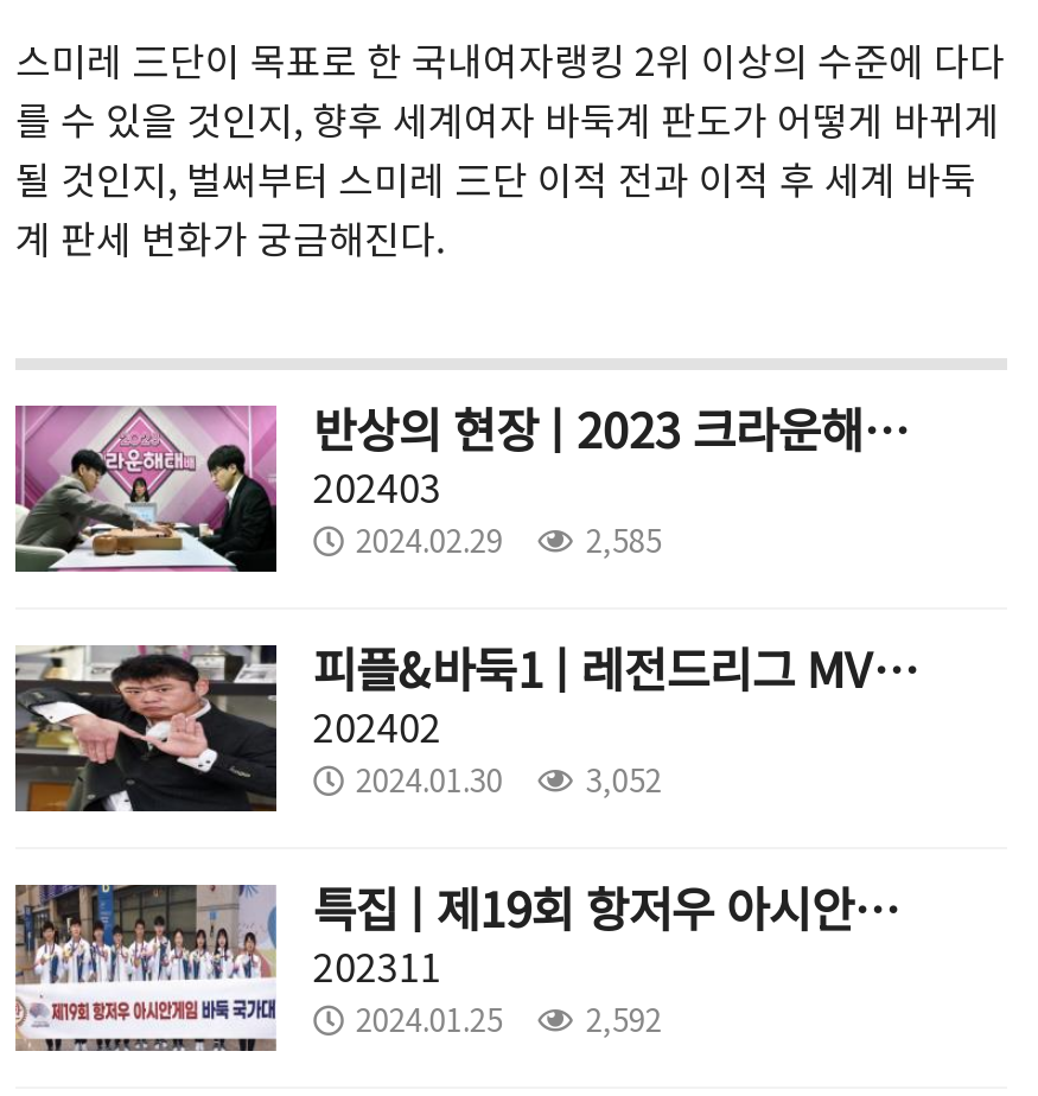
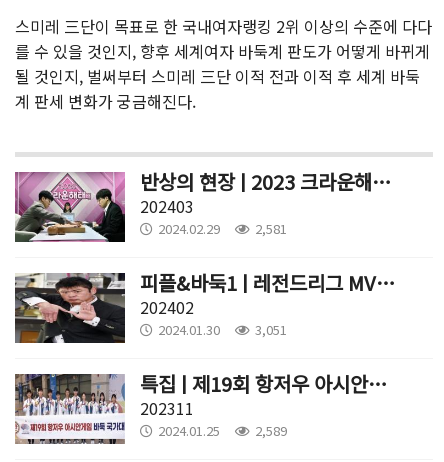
[356,518,662,563] 2024.02.29 2,585 -> [158,219,287,238] 2024.02.29 2,581
[356,758,662,803] 2024.01.30 3,052 -> [158,320,287,339] 2024.01.30 3,051
[356,998,662,1043] 2024.01.25 2,592 -> [158,421,287,440] 2024.01.25 2,589

